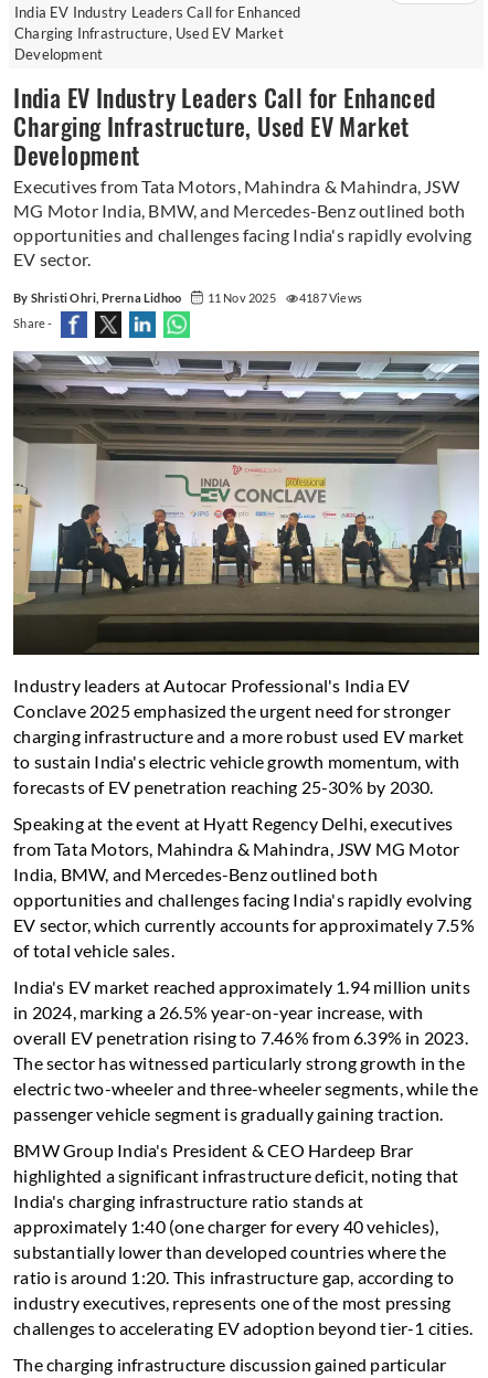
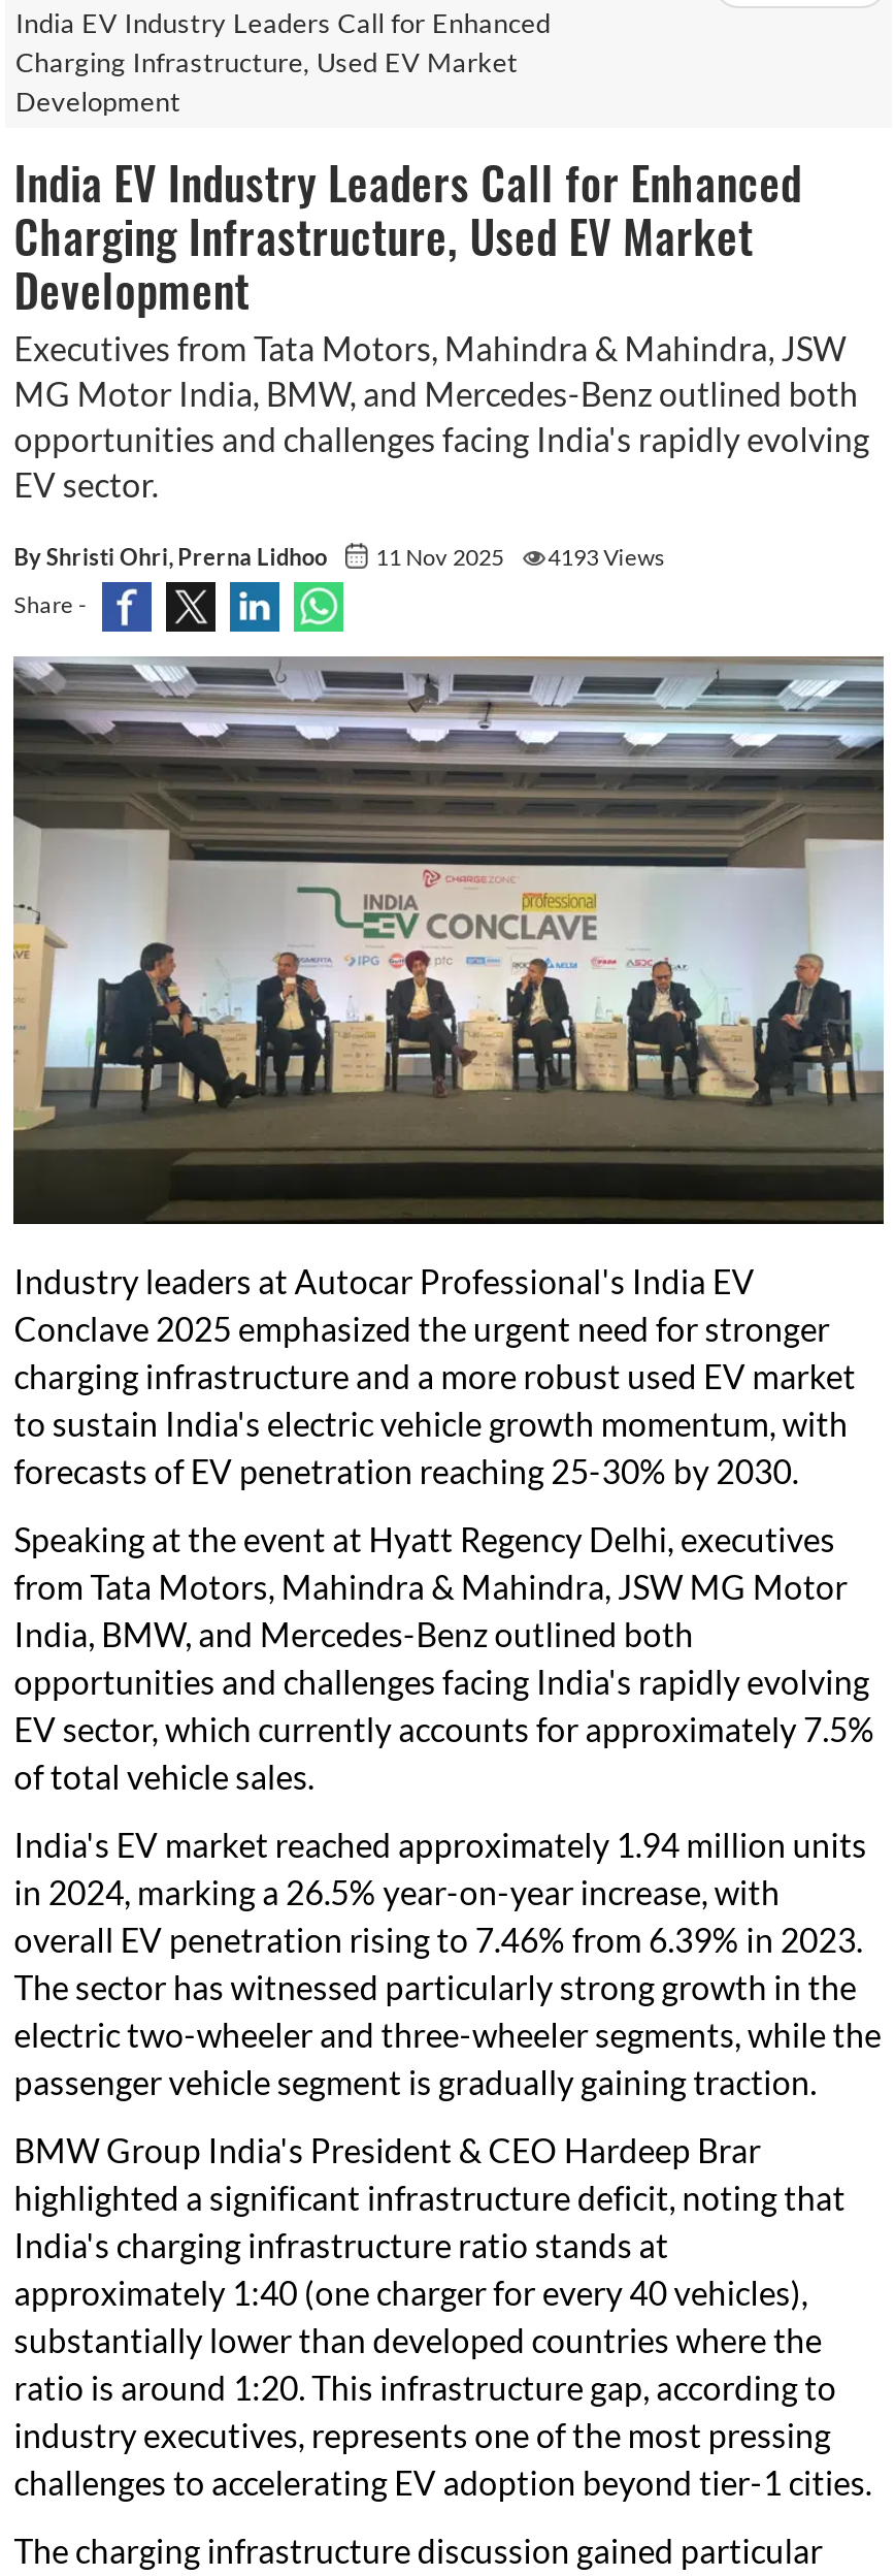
[13,290,362,305] By Shristi Ohri, Prerna Lidhoo 11 Nov 2025 4187 Views -> [14,543,665,570] By Shristi Ohri, Prerna Lidhoo 11 Nov 2025 4193 Views

